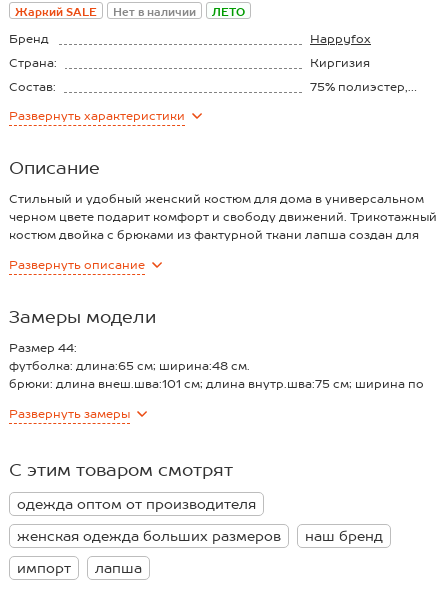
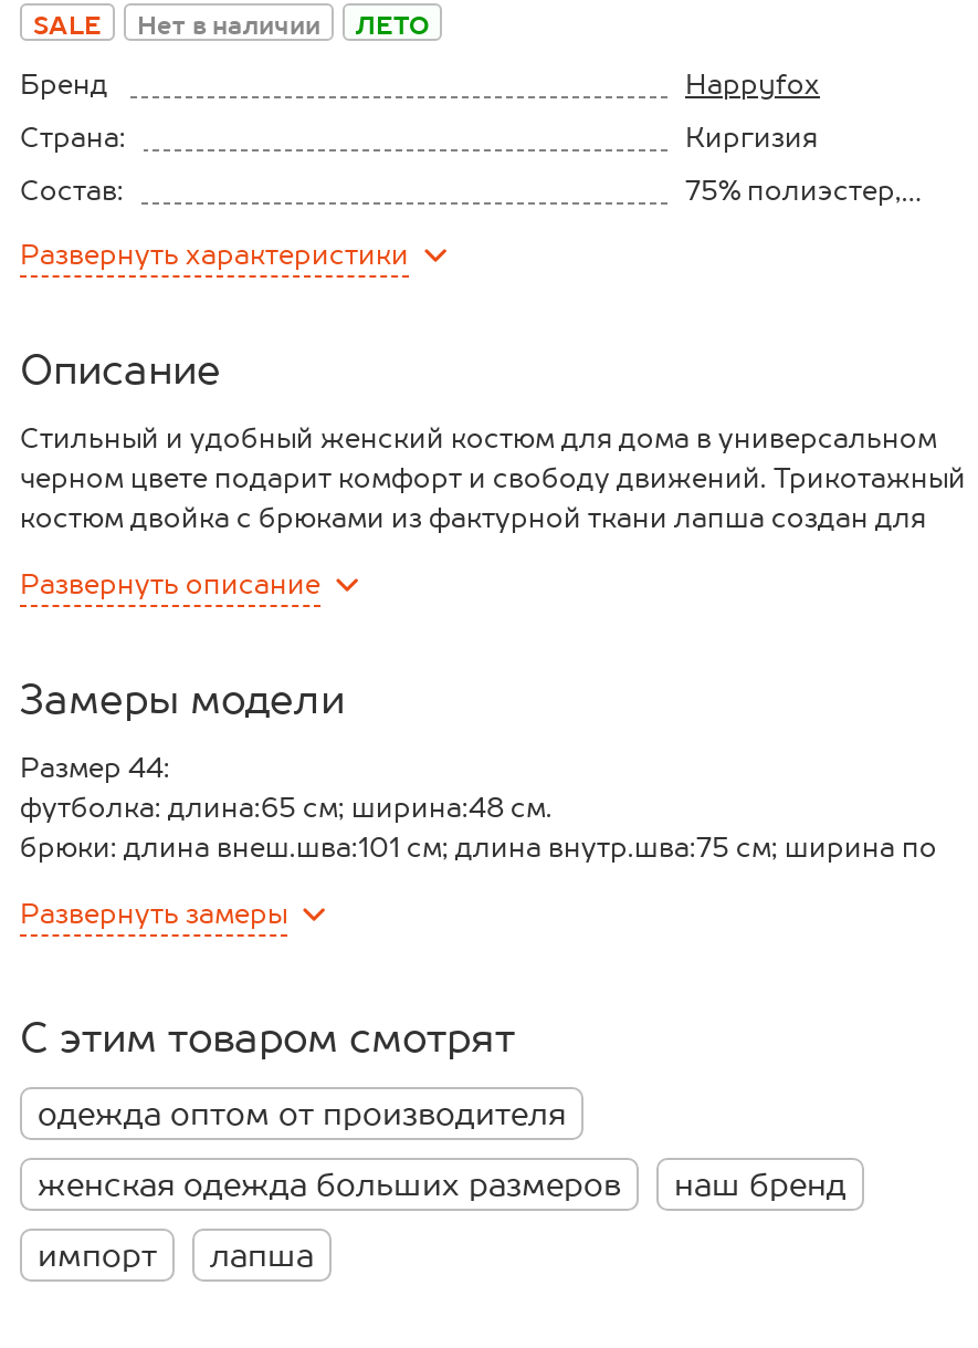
[15,6,97,18] Жаркий SALE -> [33,13,102,39] SALE

